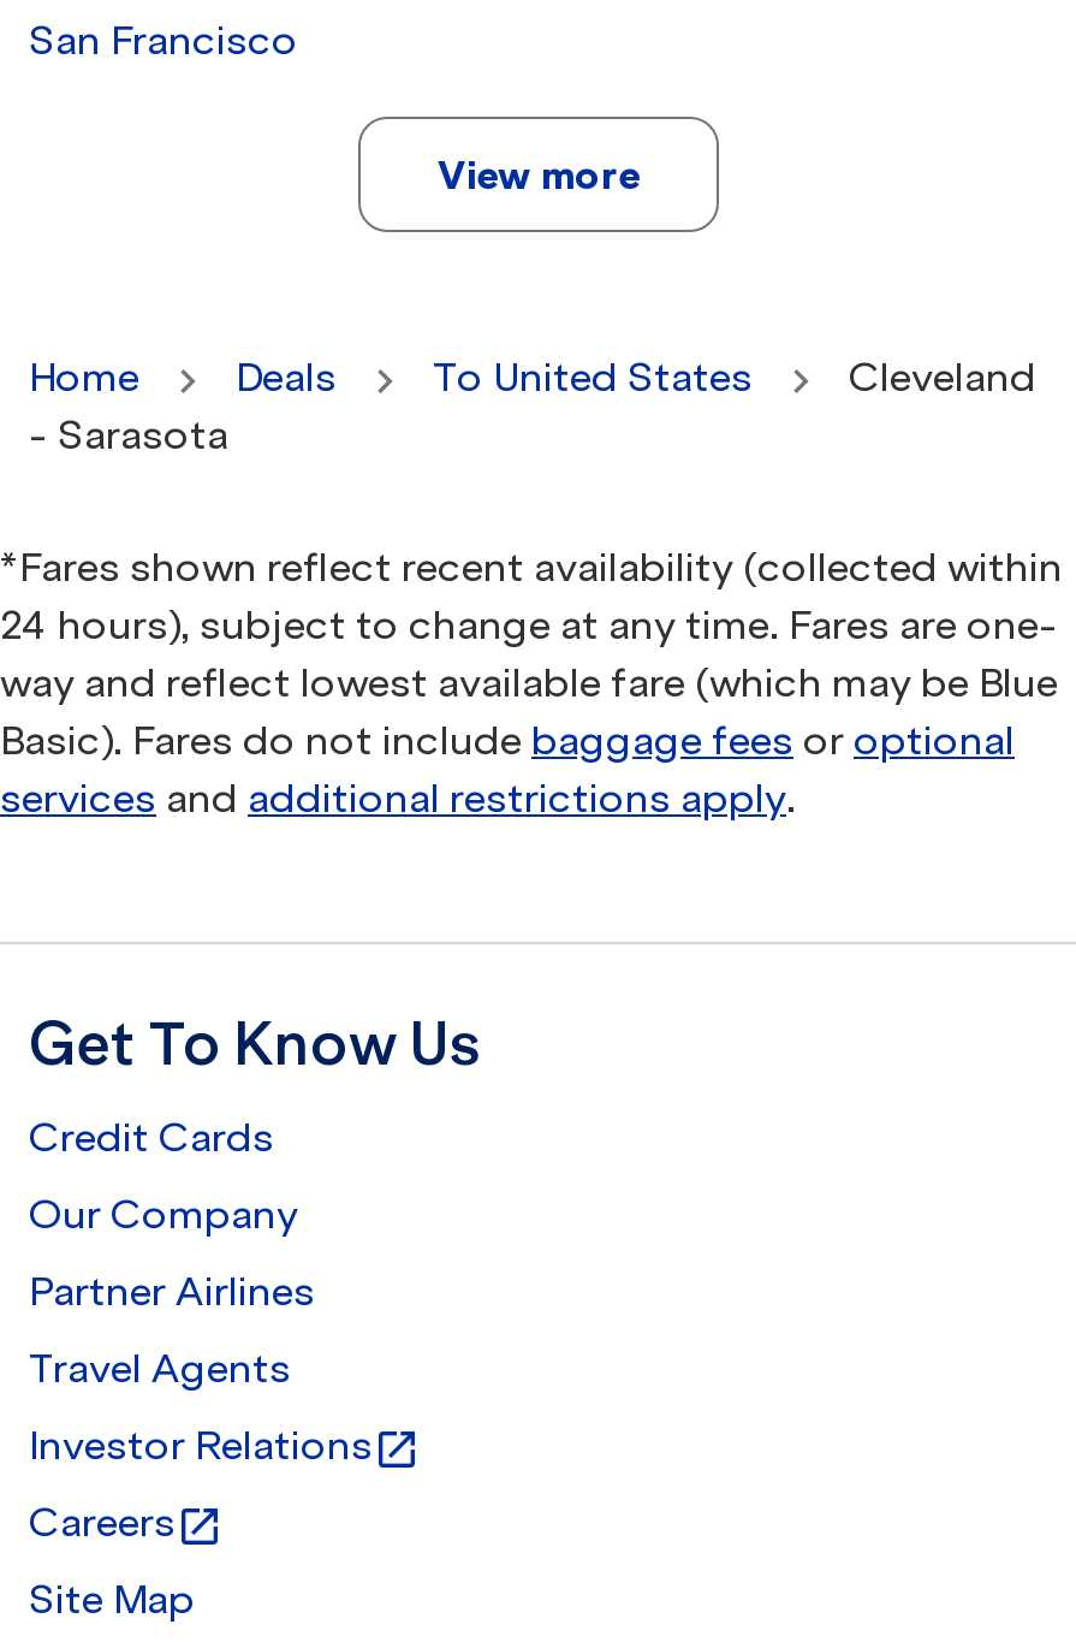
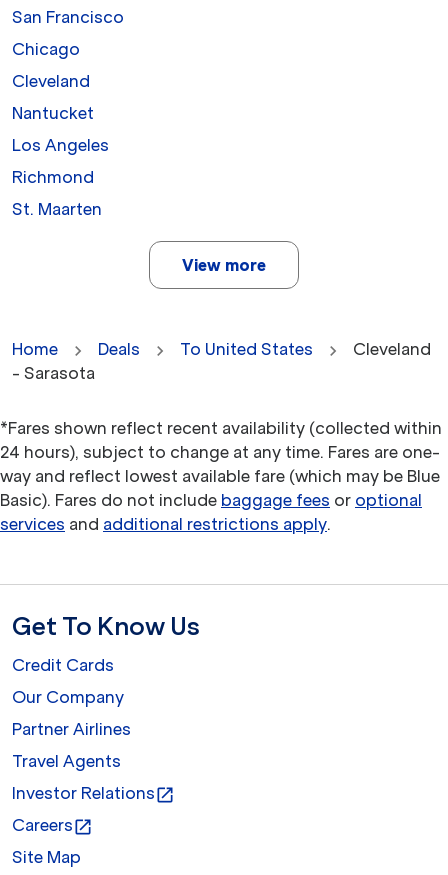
none -> [12,39,109,219] Chicago | Cleveland | Nantucket | Los Angeles | Richmond | St. Maarten

